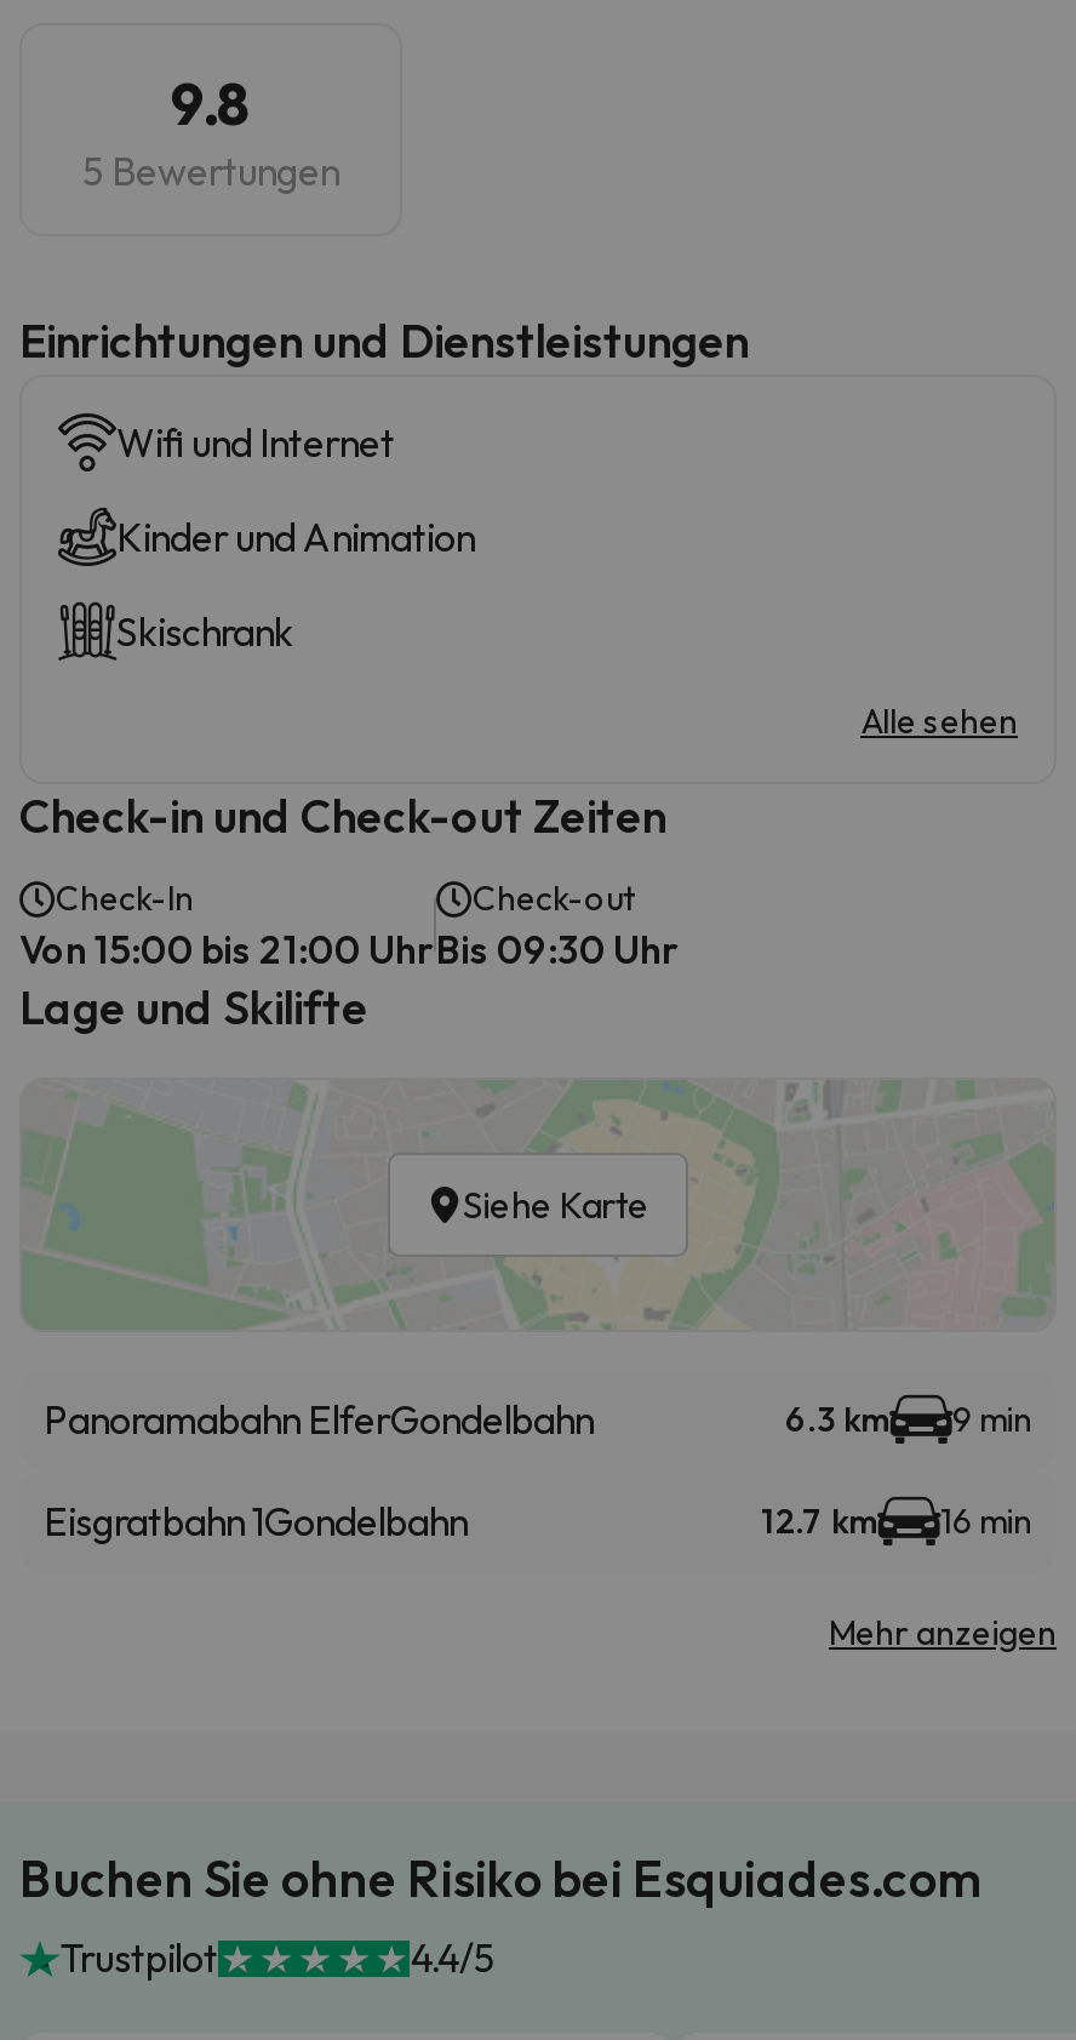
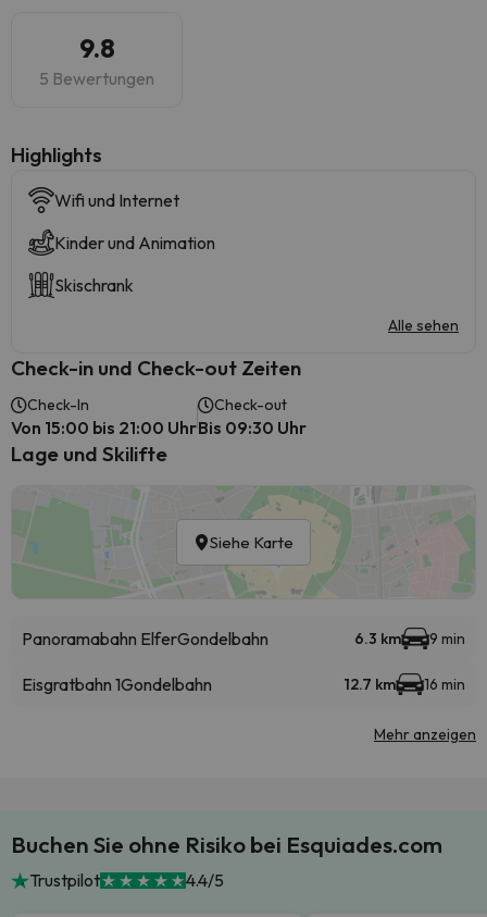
[19,312,749,370] Einrichtungen und Dienstleistungen -> [11,141,102,168] Highlights

